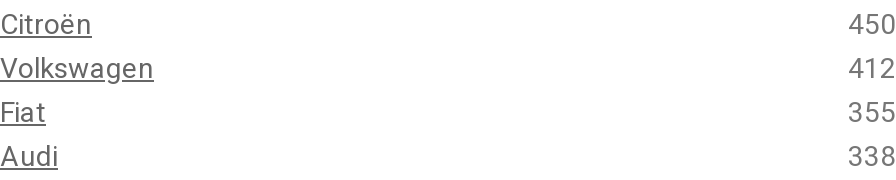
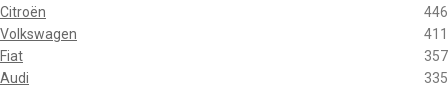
[848,8,896,40] 450 -> [424,4,448,20] 446
[848,52,896,84] 412 -> [424,26,448,42] 411
[848,96,896,128] 355 -> [424,48,448,64] 357
[848,140,896,172] 338 -> [424,70,448,86] 335

